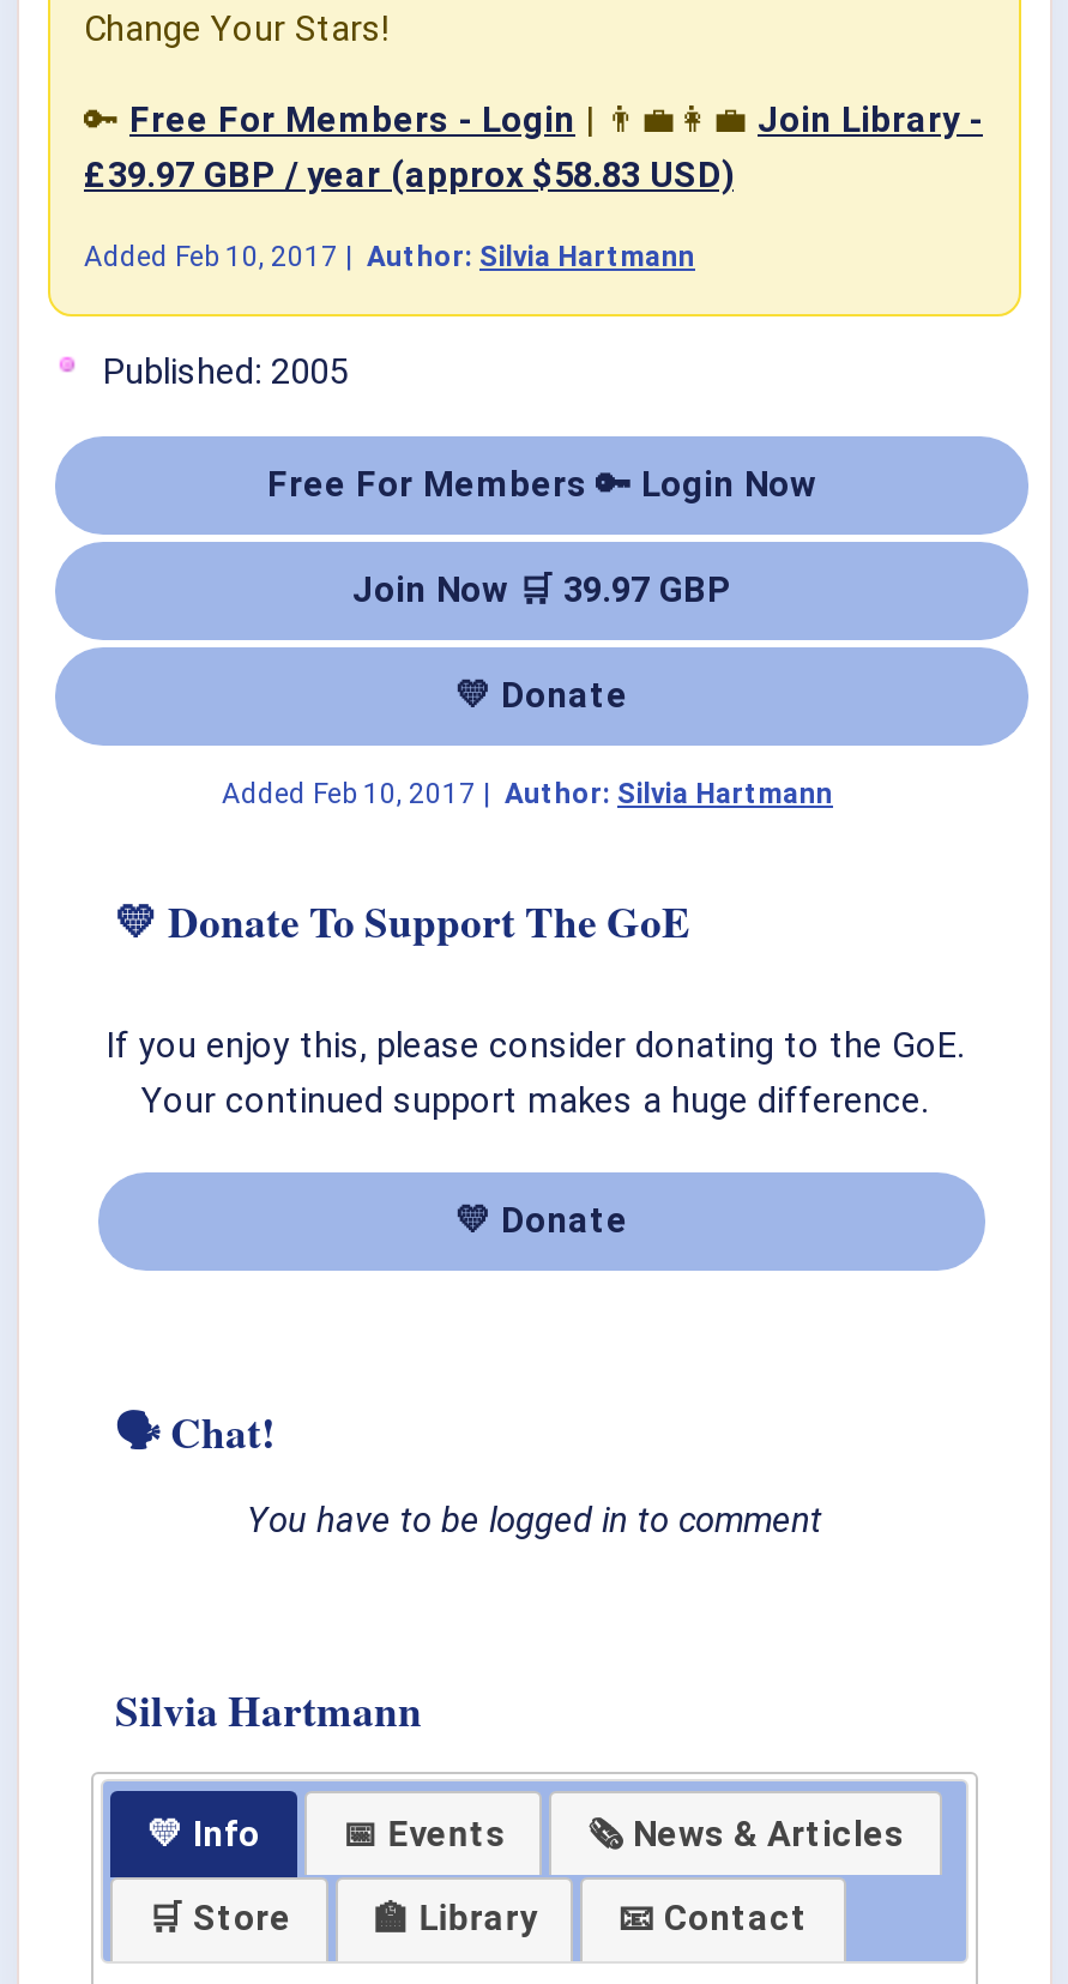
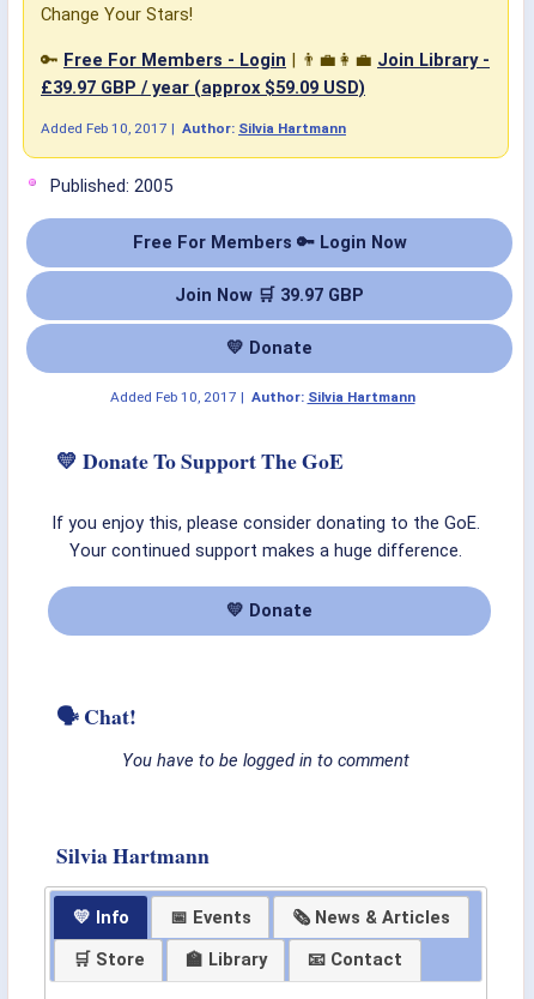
[84,152,734,196] £39.97 GBP / year (approx $58.83 USD) -> [41,76,365,98] £39.97 GBP / year (approx $59.09 USD)

